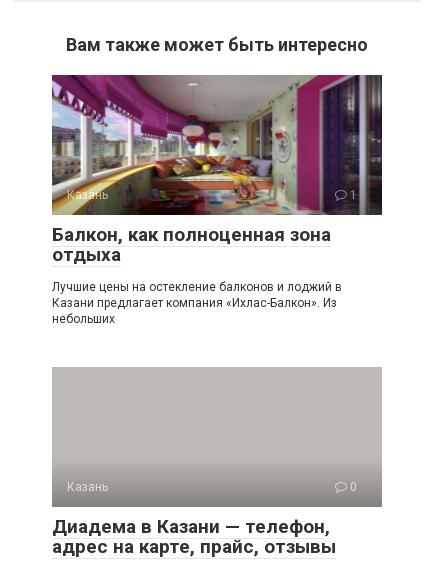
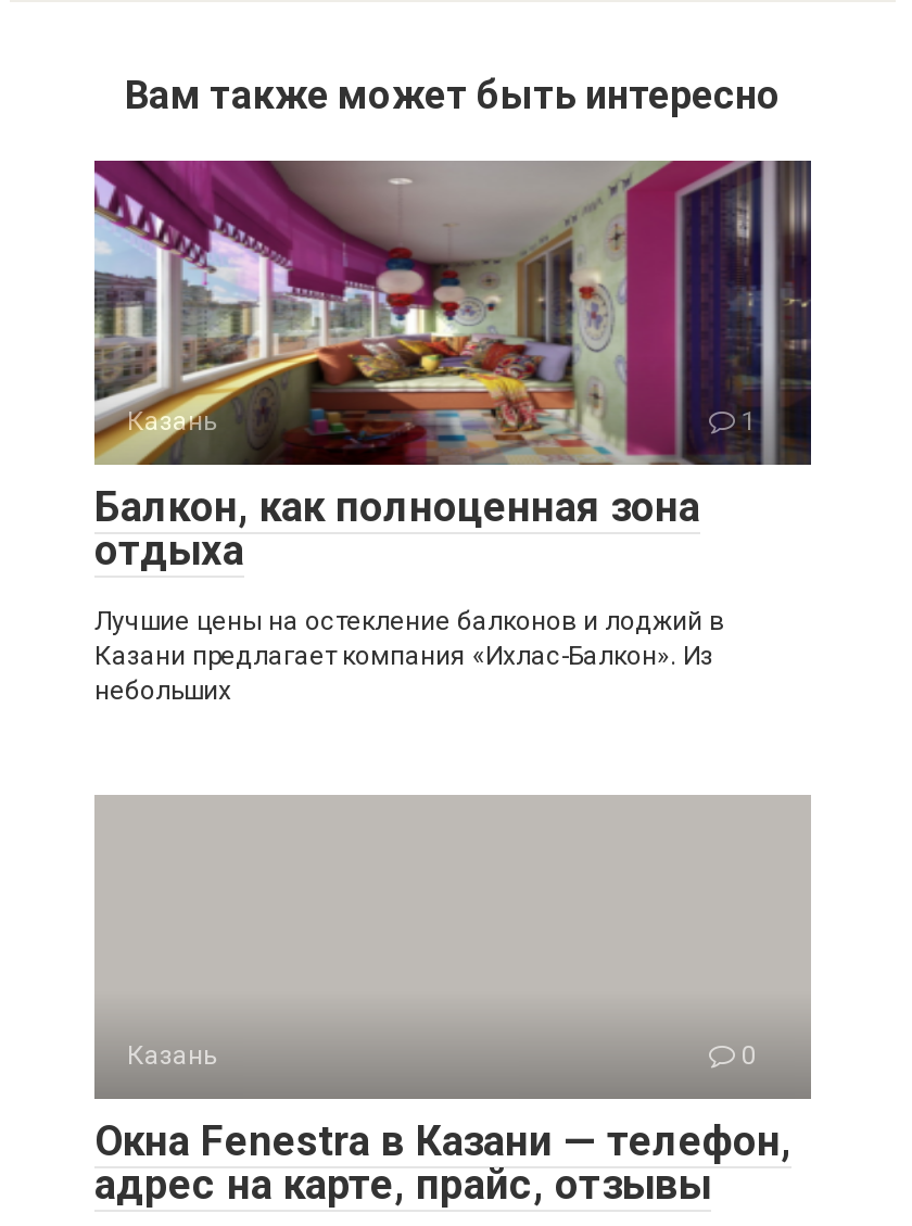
[52,515,330,538] Диадема в Казани — телефон, -> [94,1116,791,1166] Окна Fenestra в Казани — телефон,

